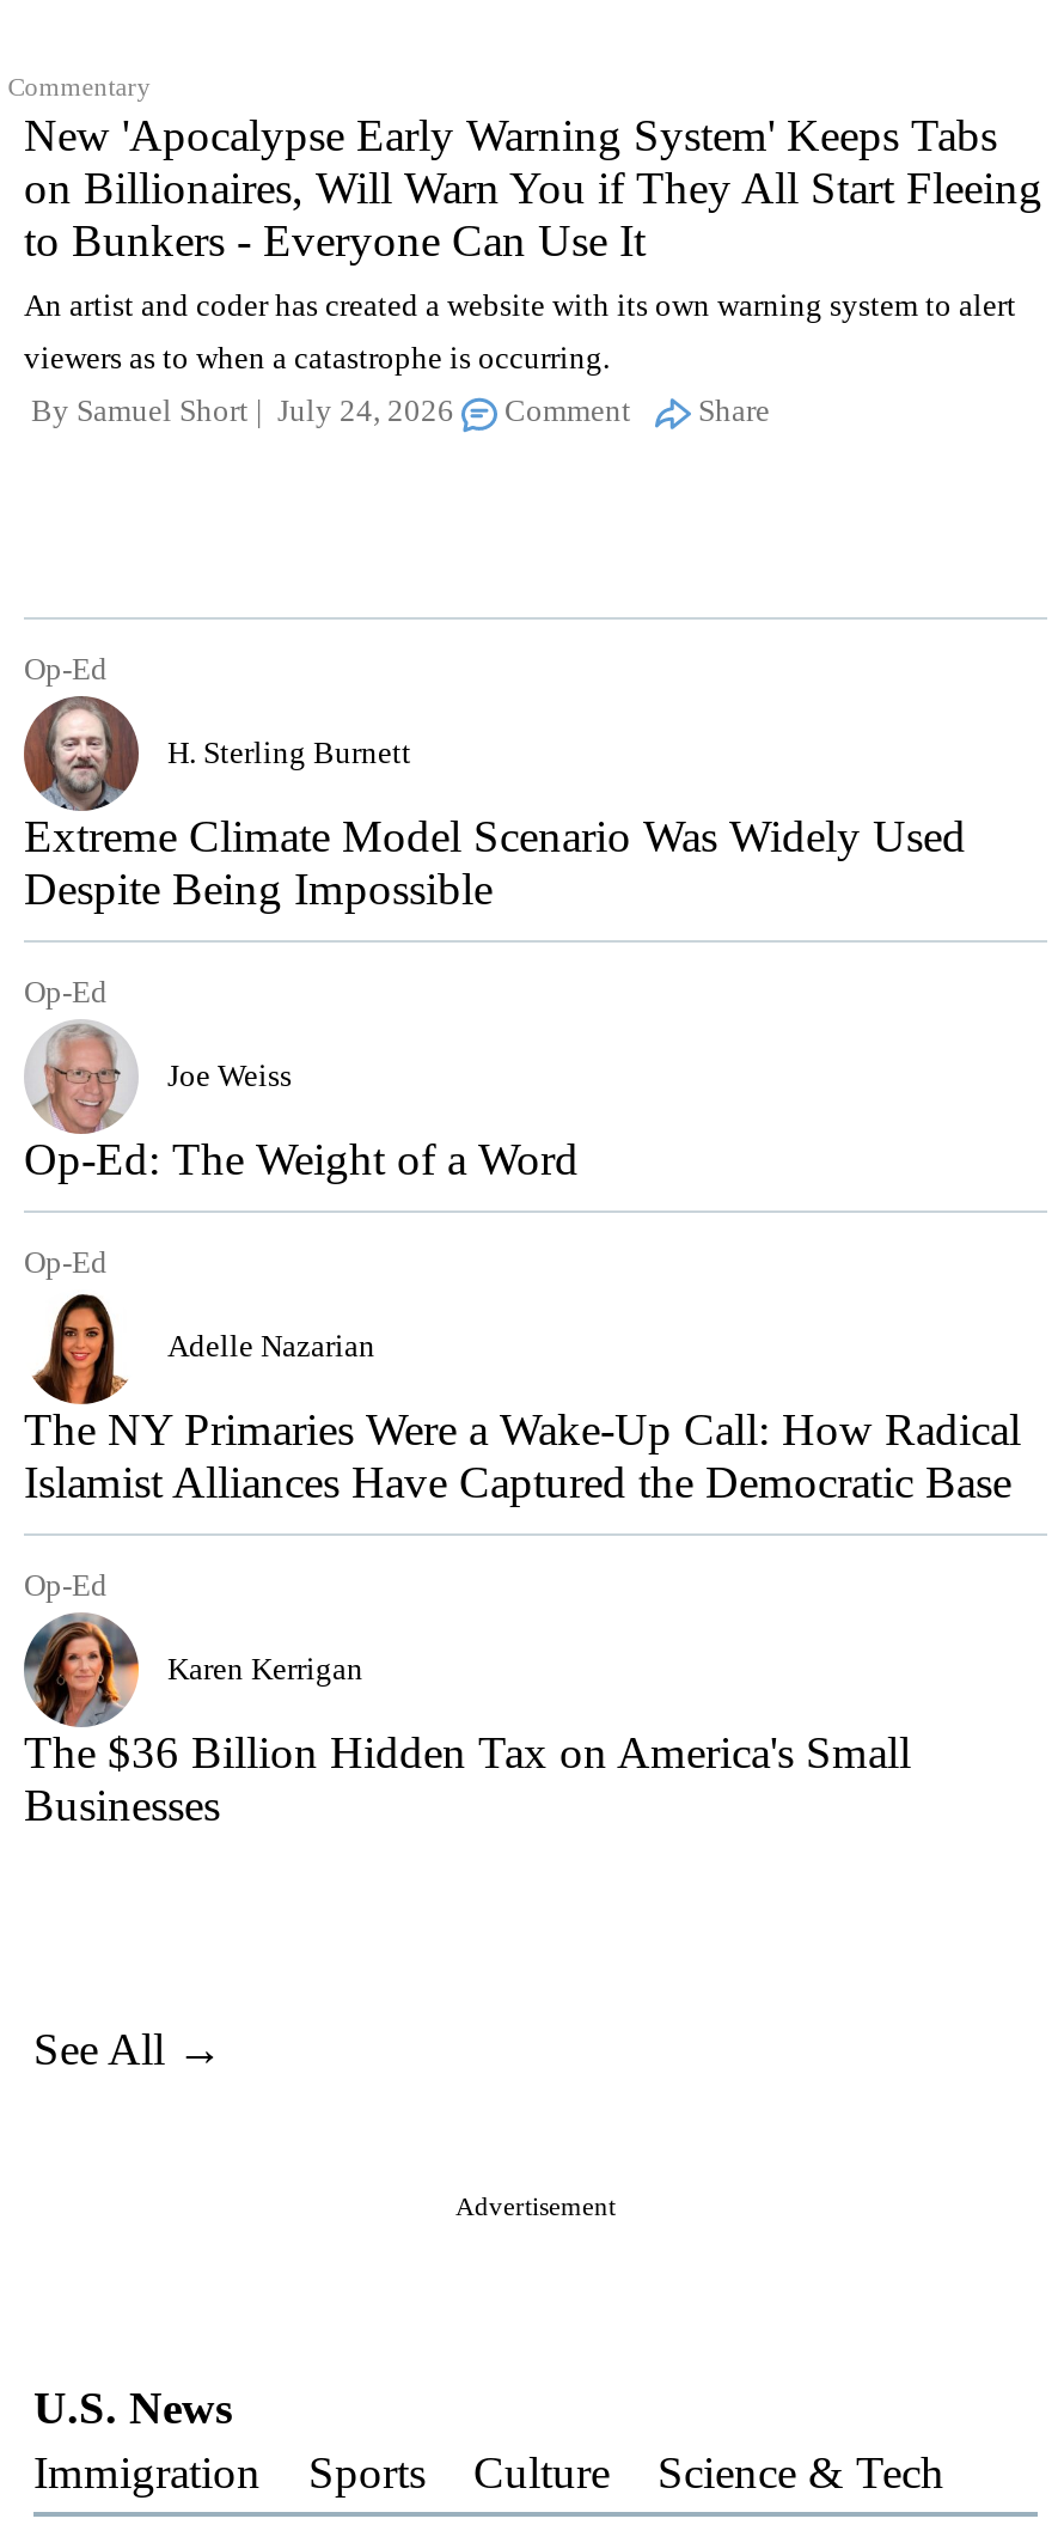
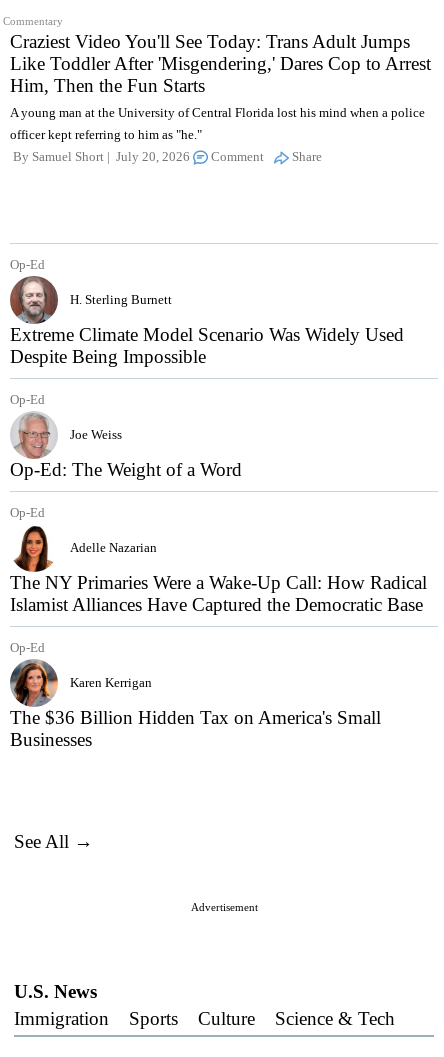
[24,111,1042,324] New 'Apocalypse Early Warning System' Keeps Tabs | on Billionaires, Will Warn You if They All Start Fleeing | to Bunkers - Everyone Can Use It | An artist and coder has created a website with its own warning system to alert -> [10,31,431,120] Craziest Video You'll See Today: Trans Adult Jumps | Like Toddler After 'Misgendering,' Dares Cop to Arrest | Him, Then the Fun Starts | A young man at the University of Central Florida lost his mind when a police
[24,341,610,377] viewers as to when a catastrophe is occurring. -> [10,127,202,142] officer kept referring to him as "he."
[24,393,461,429] By Samuel Short July 24, 2026 -> [10,149,193,164] By Samuel Short July 20, 2026

